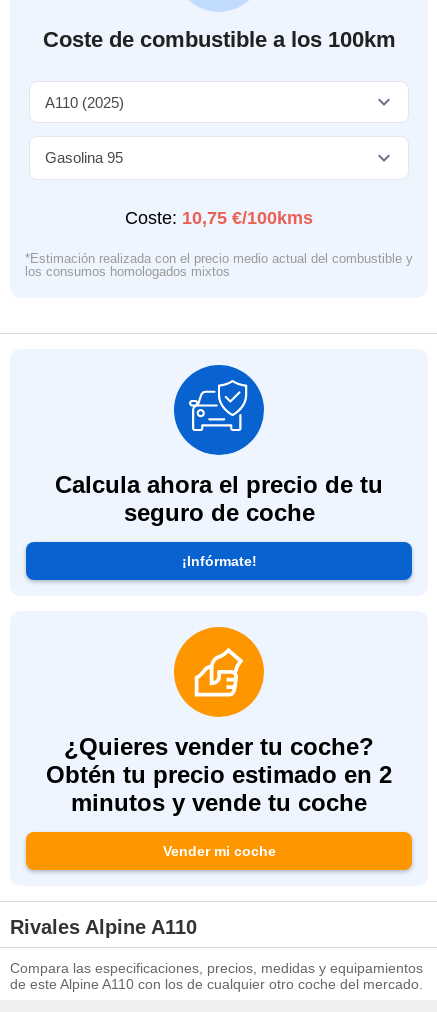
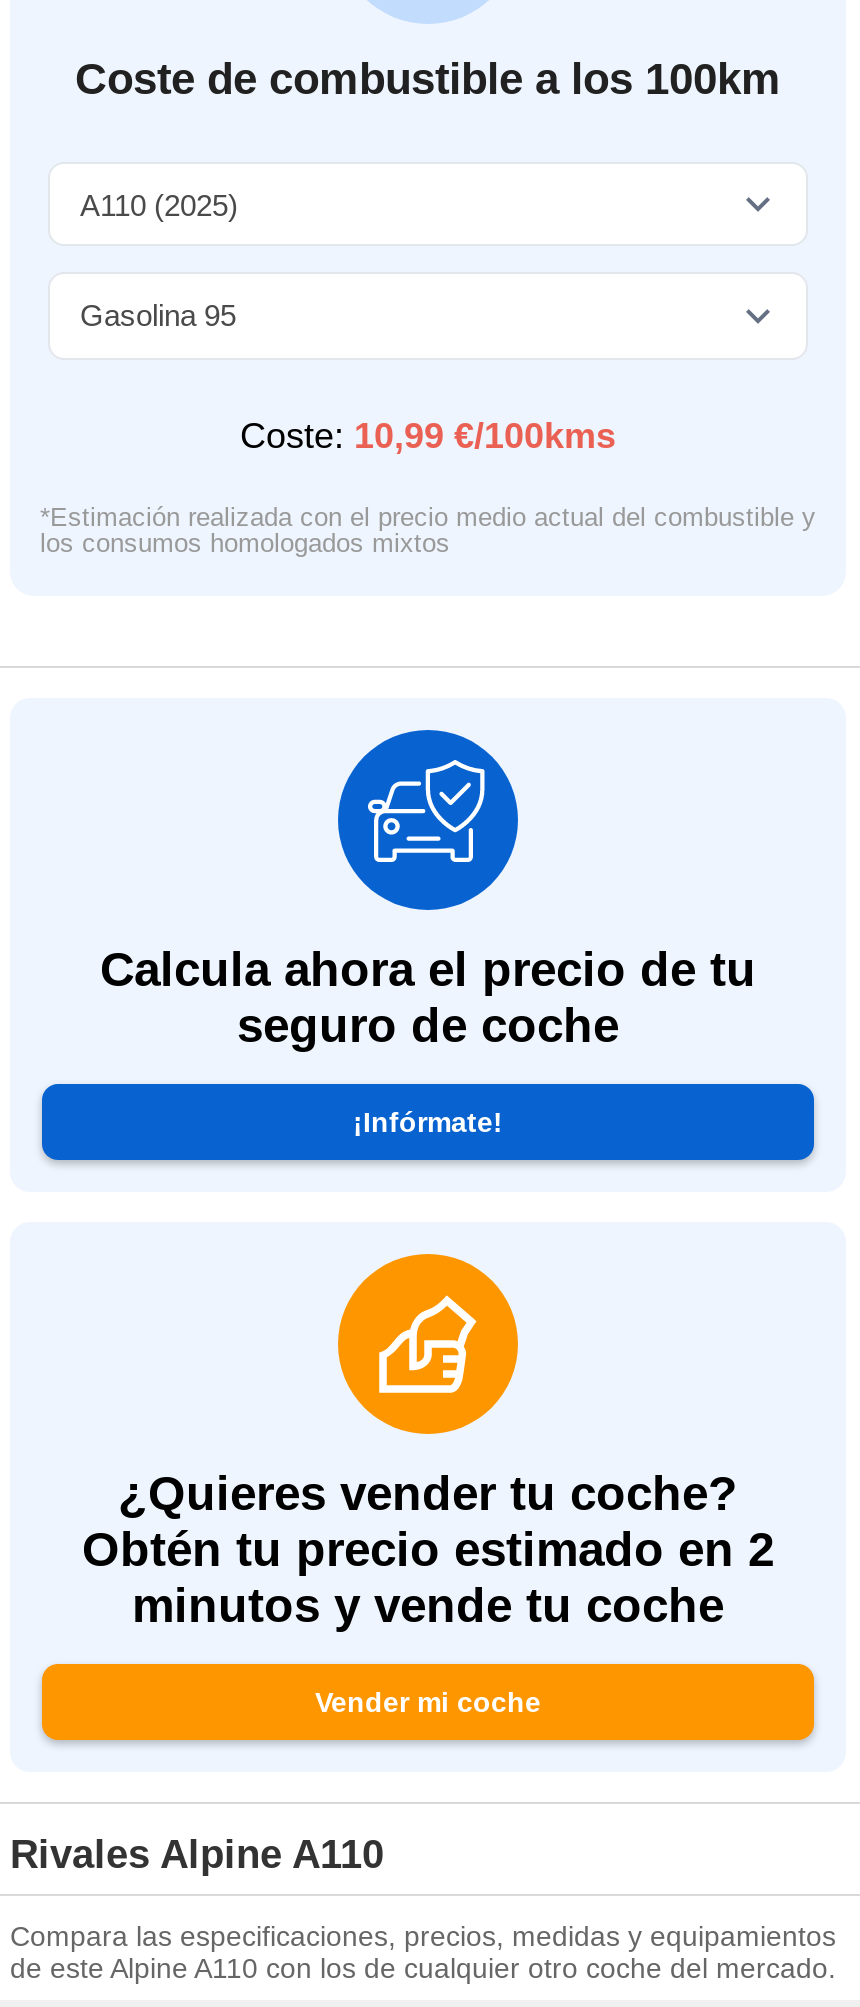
[125,208,313,228] Coste: 10,75 €/100kms -> [240,415,616,455] Coste: 10,99 €/100kms

